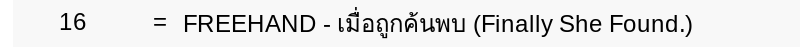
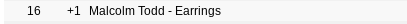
[153,8,693,38] = FREEHAND - เมื่อถูกค้นพบ (Finally She Found.) -> [67,4,221,18] +1 Malcolm Todd - Earrings

